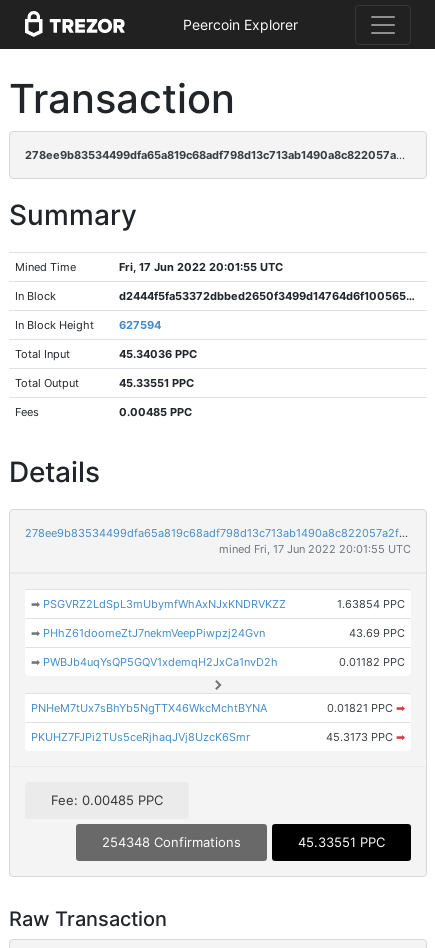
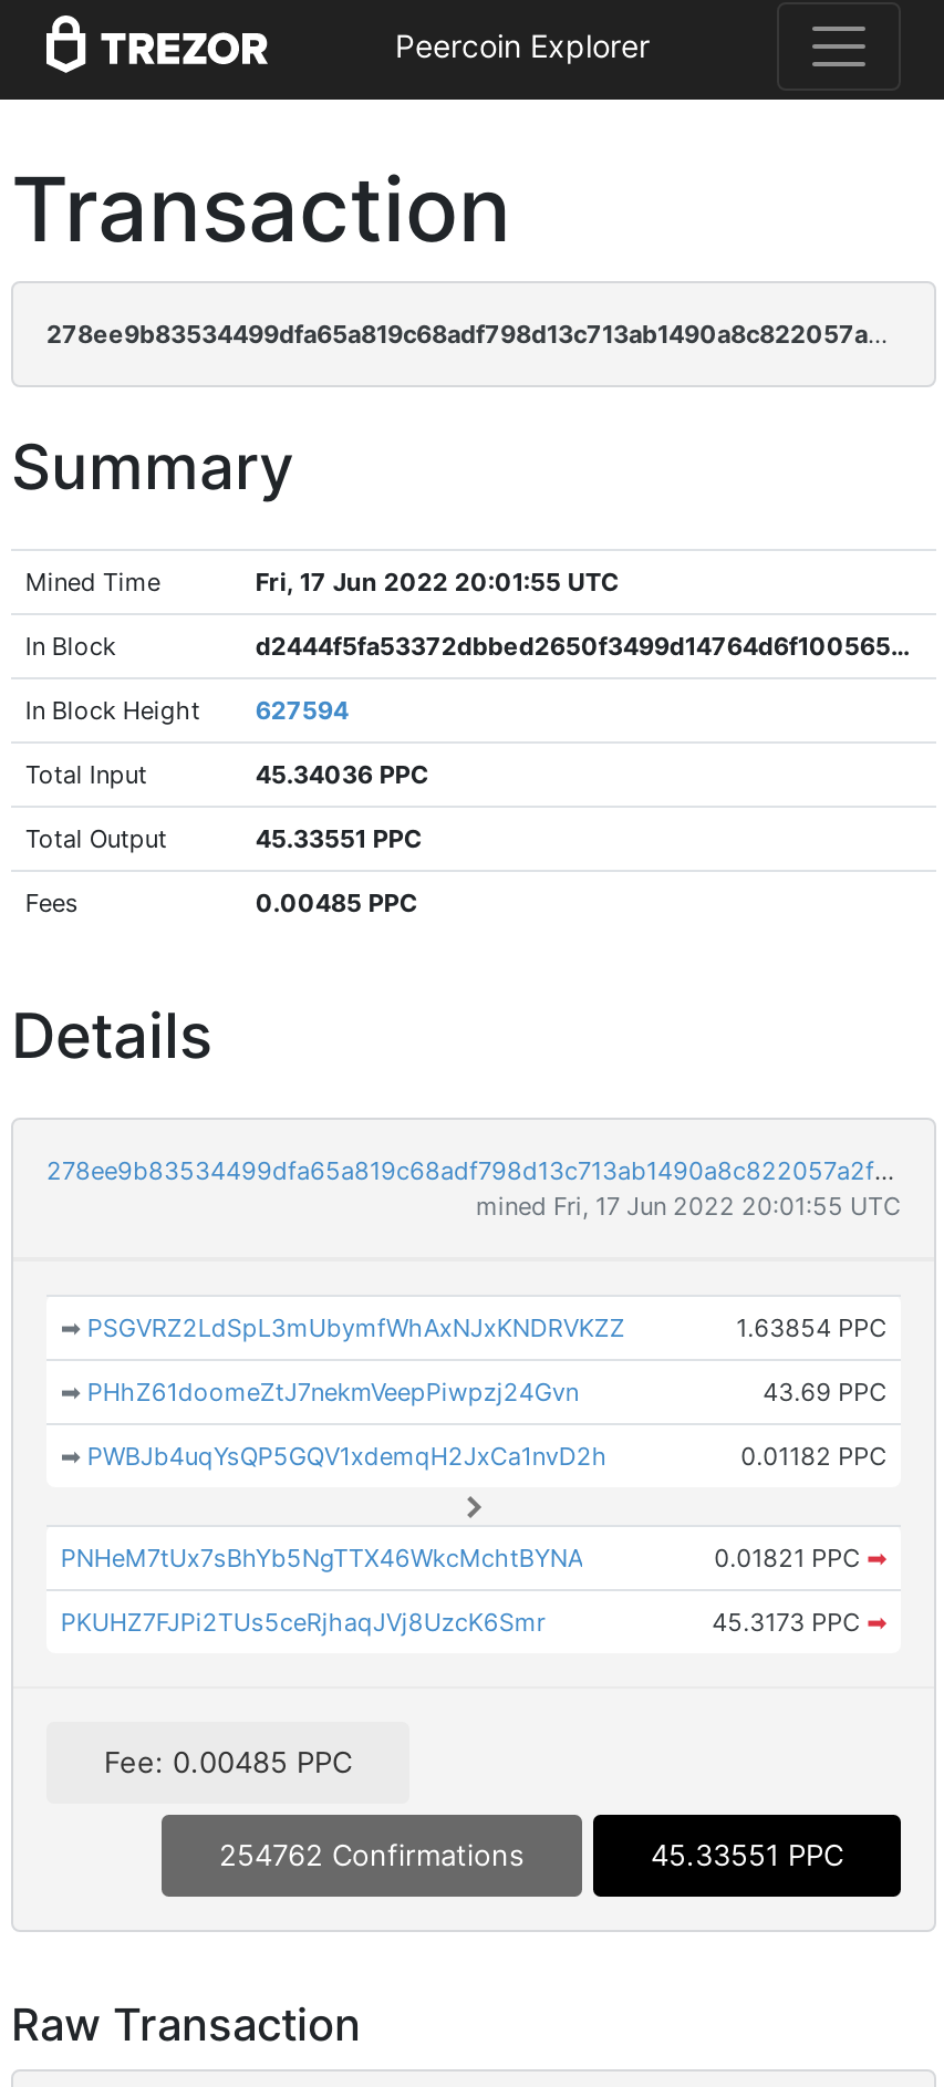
[102,834,241,850] 254348 Confirmations -> [219,1838,525,1873] 254762 Confirmations

